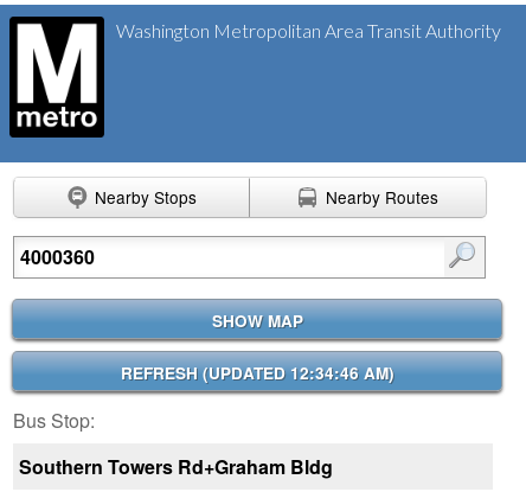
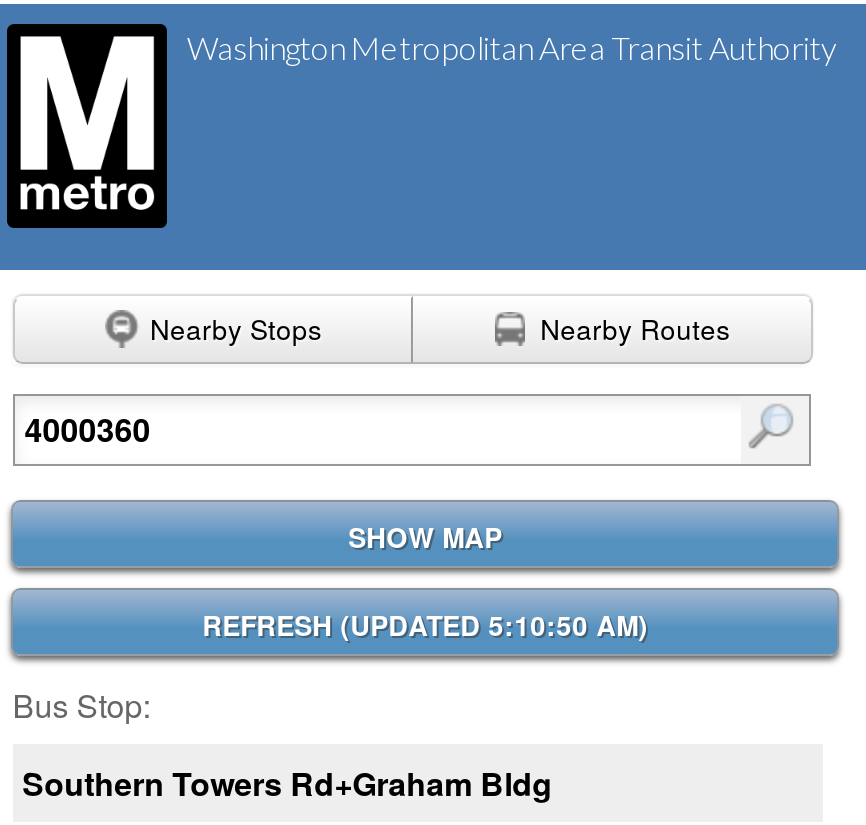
[120,361,394,384] REFRESH (UPDATED 12:34:46 AM) -> [202,606,648,644] REFRESH (UPDATED 5:10:50 AM)

